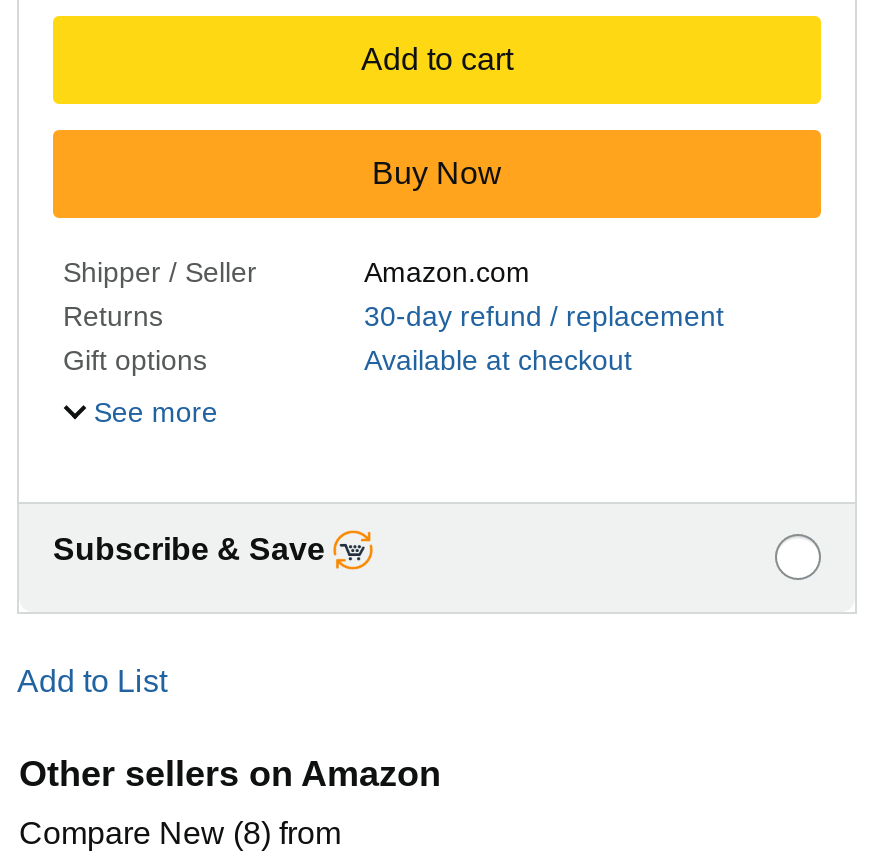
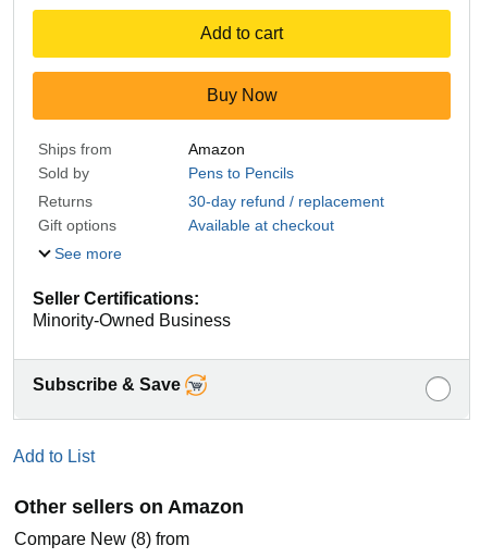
[63,256,530,288] Shipper / Seller | Amazon.com -> [38,140,294,182] Ships from | Amazon | Sold by | Pens to Pencils
none -> [33,289,231,330] Seller Certifications: | Minority-Owned Business

